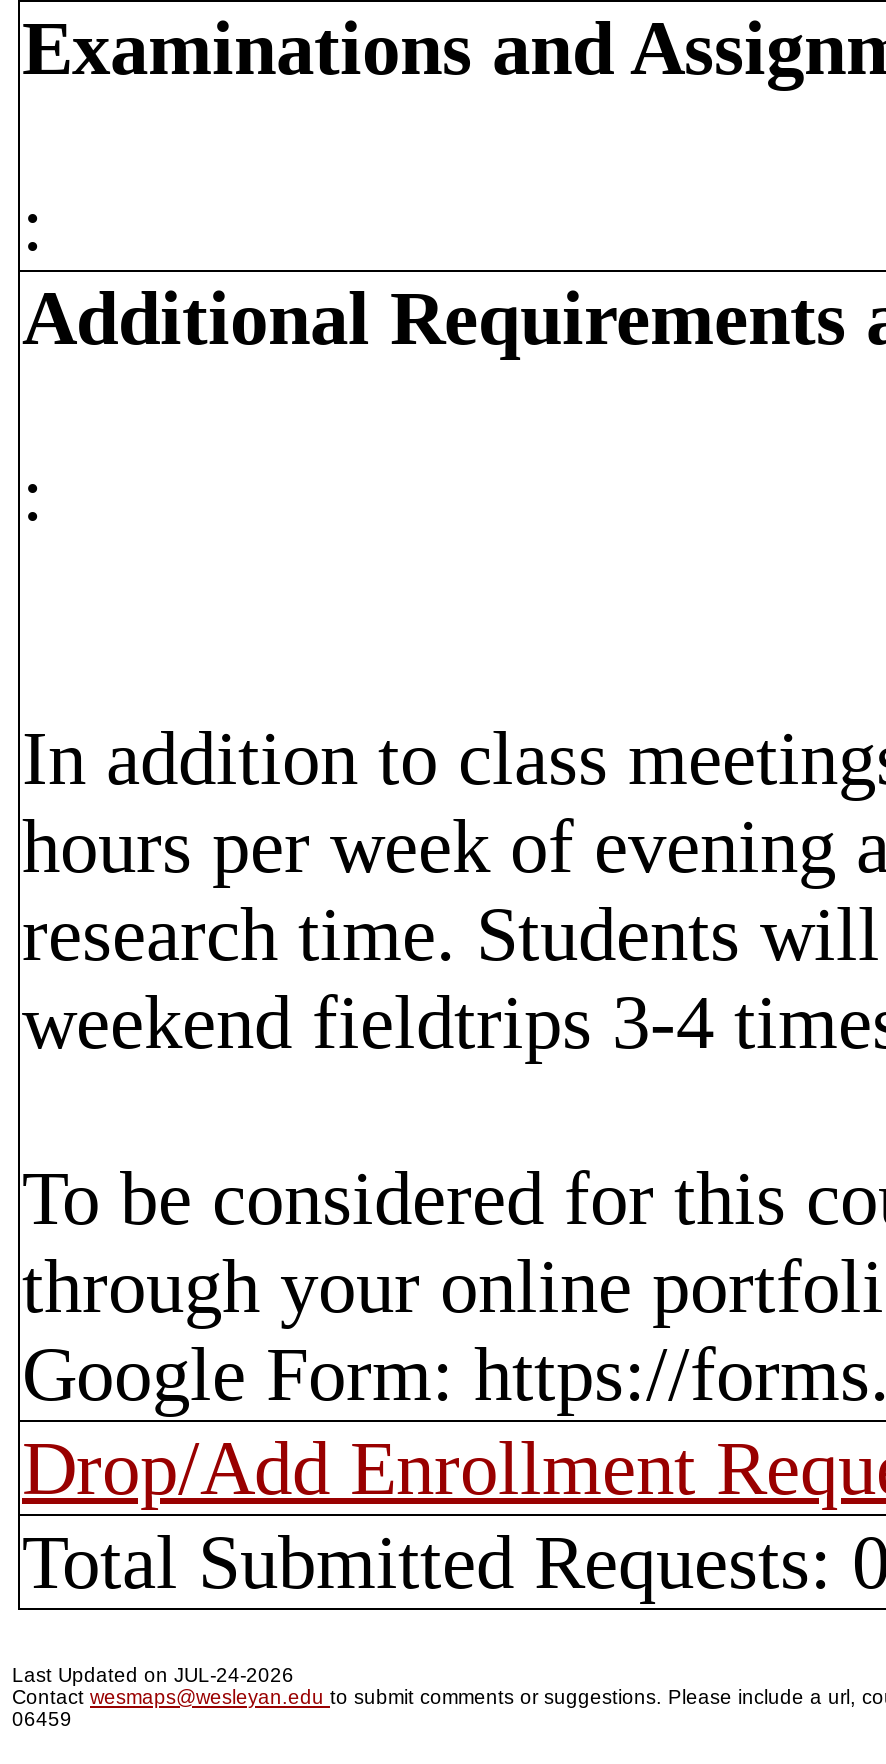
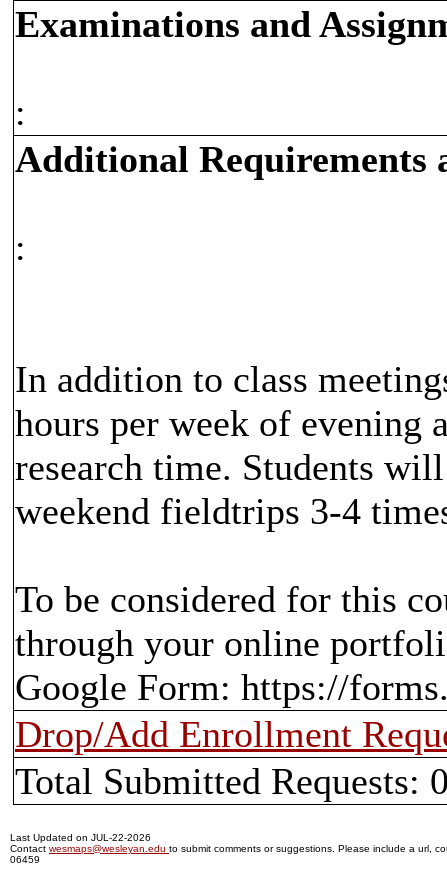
[12,1664,294,1686] Last Updated on JUL-24-2026 -> [10,832,151,843] Last Updated on JUL-22-2026

